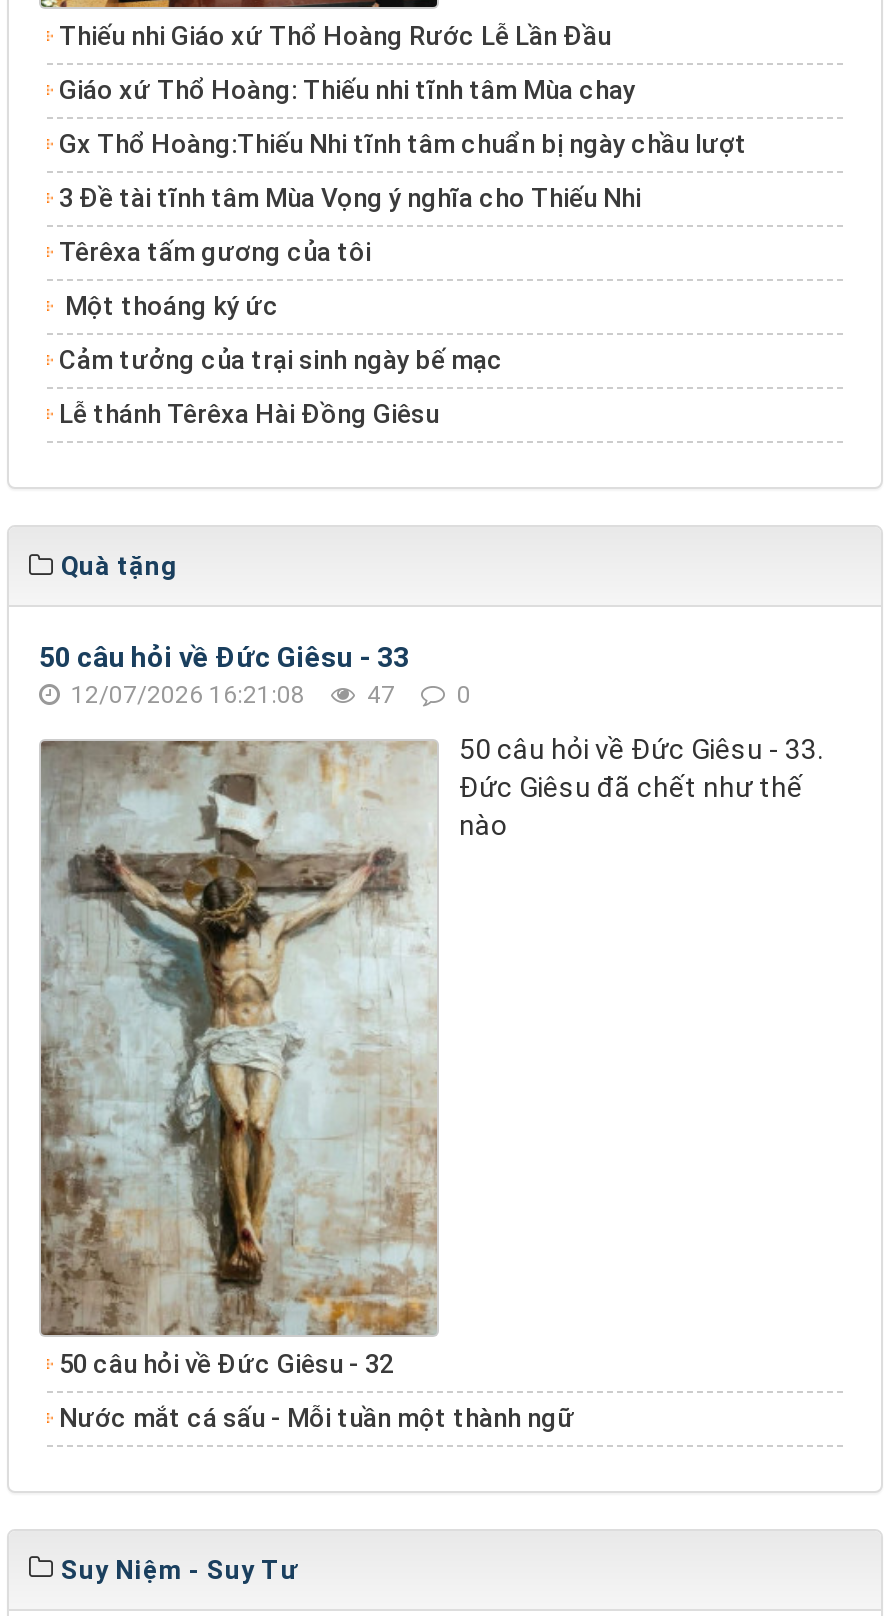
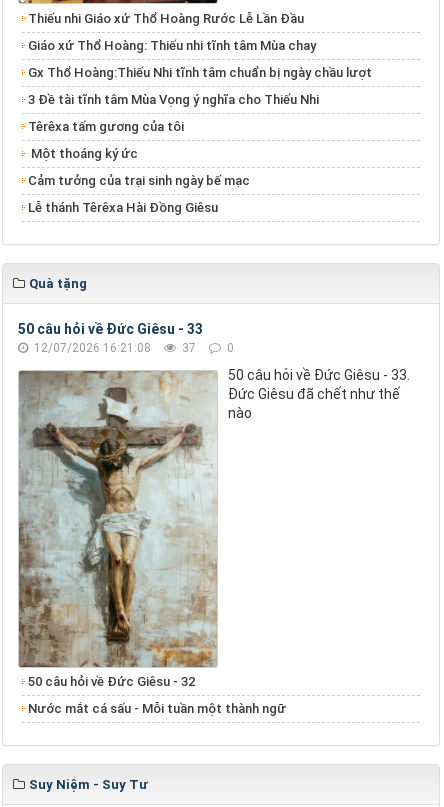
[65,682,471,710] 12/07/2026 16:21:08 47 0 -> [31,341,234,355] 12/07/2026 16:21:08 37 0

